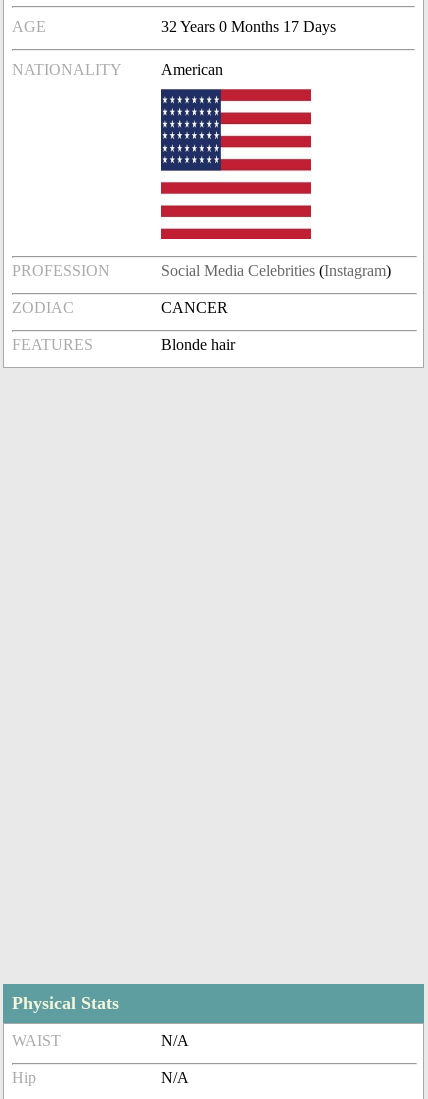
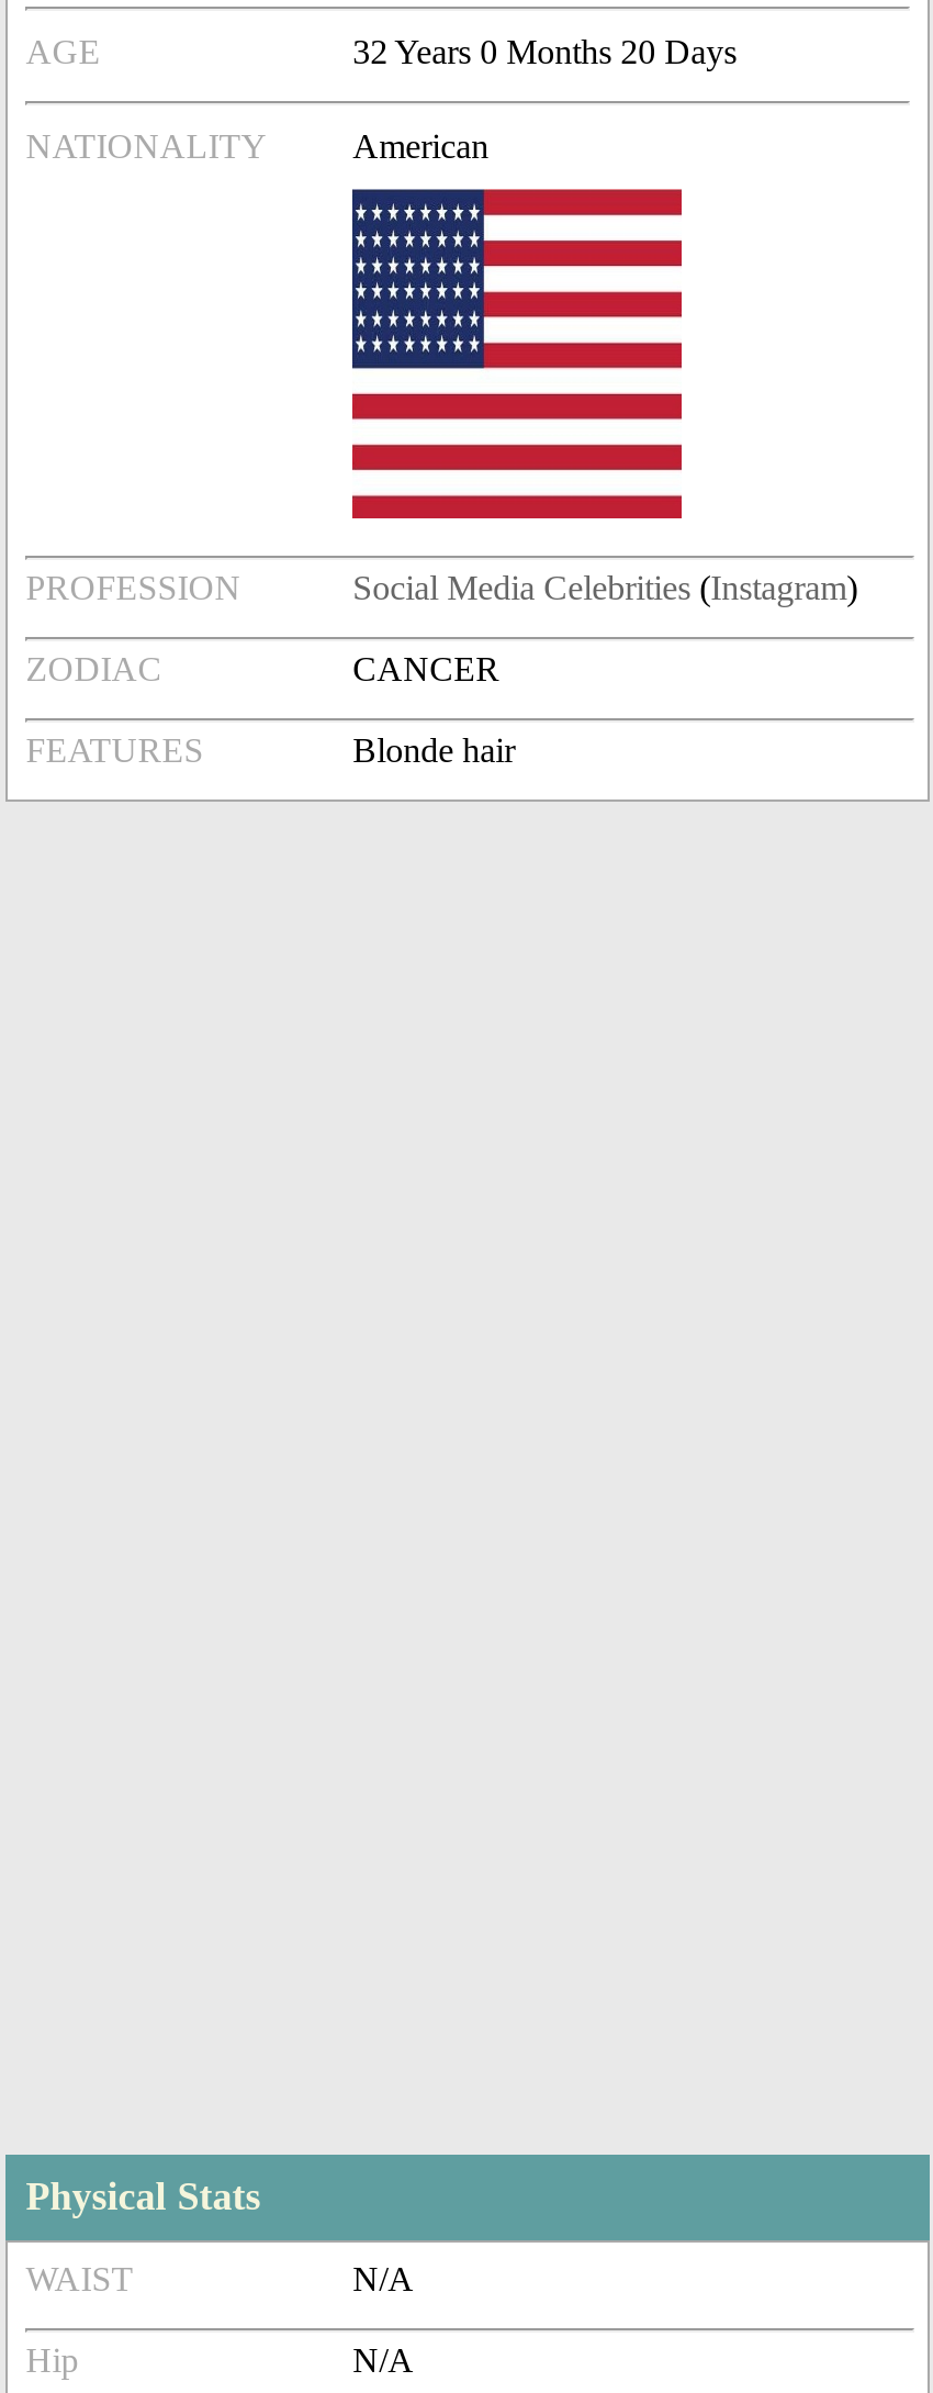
[161,18,336,35] 32 Years 0 Months 17 Days -> [353,34,737,71] 32 Years 0 Months 20 Days

